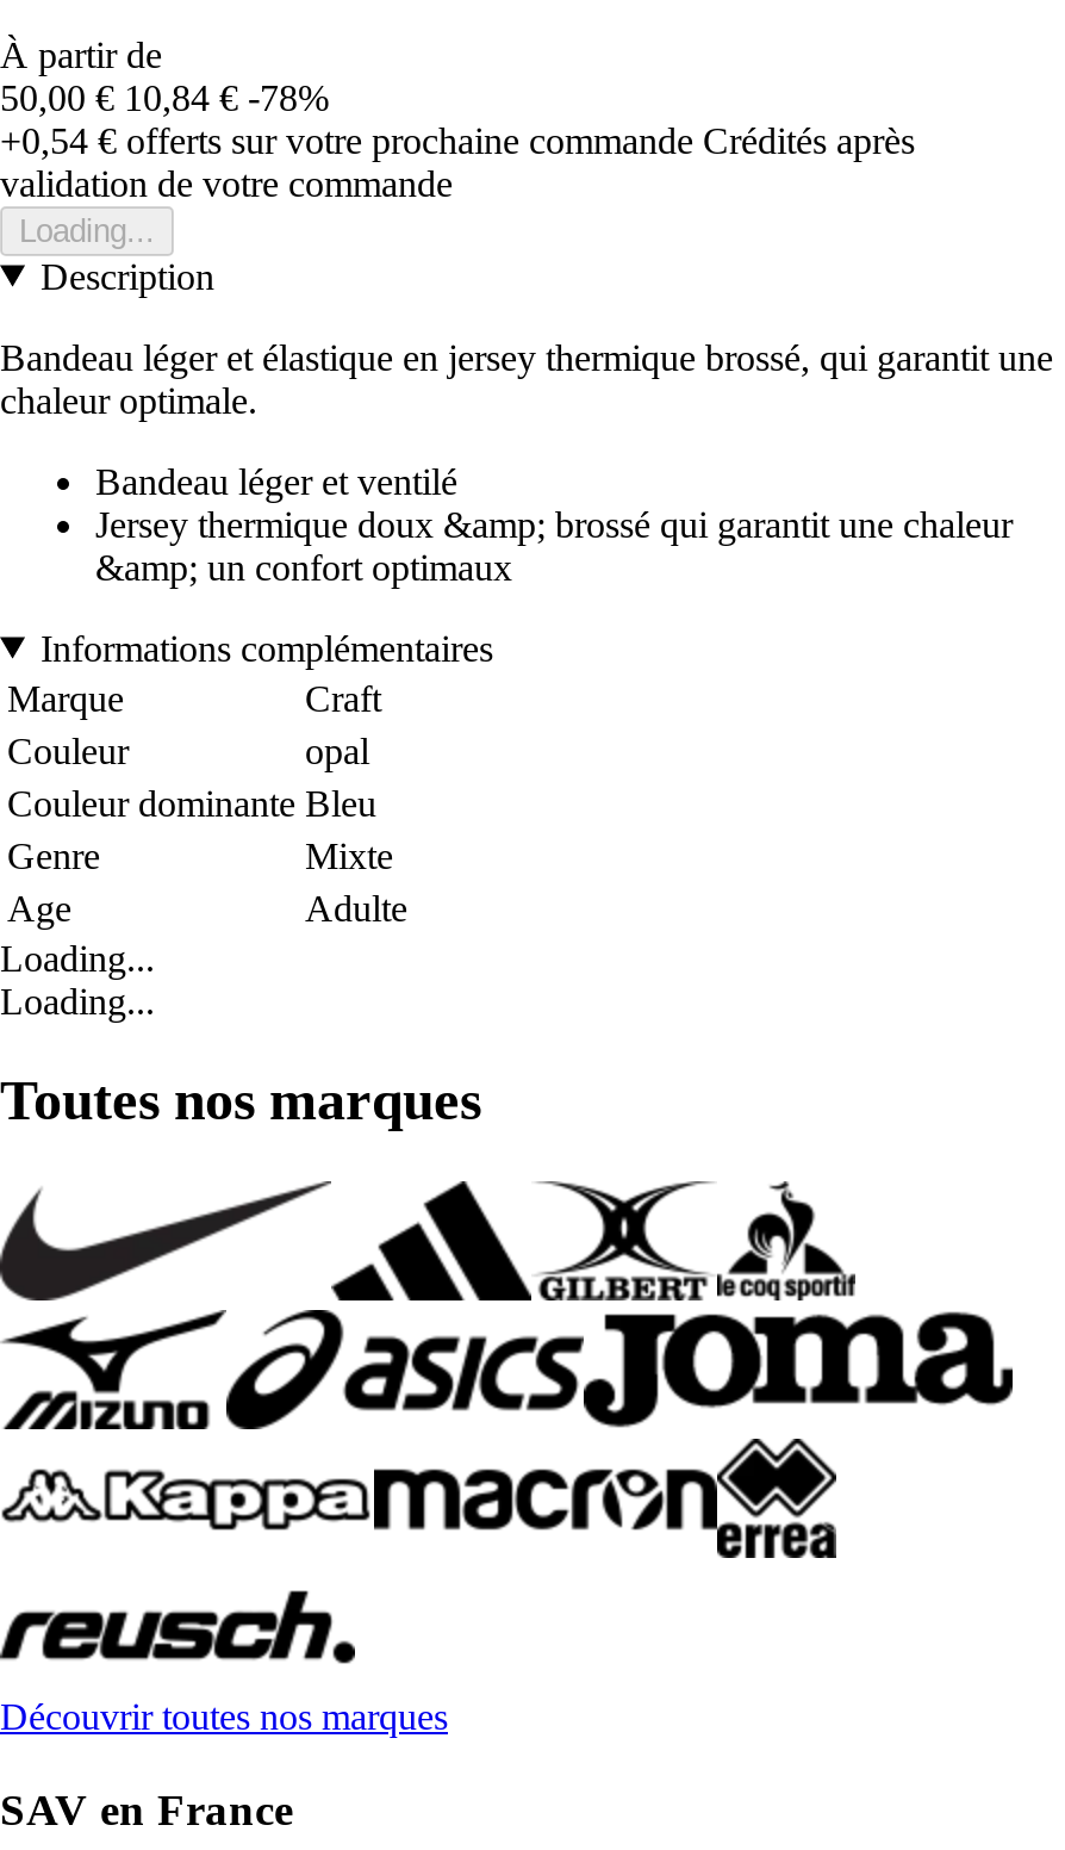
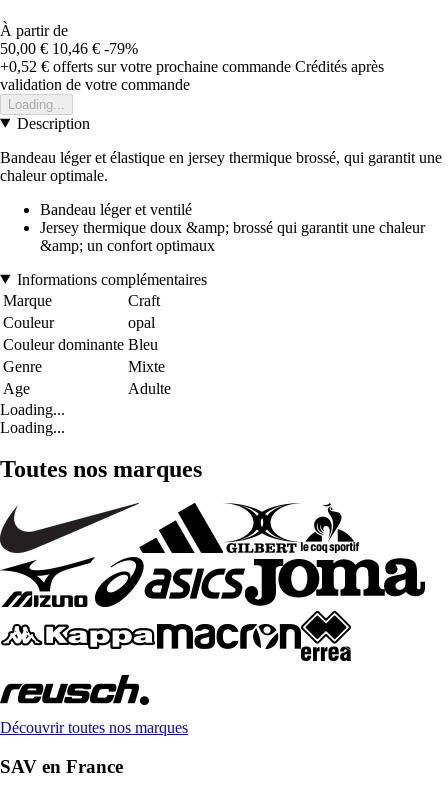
[0,77,329,117] 50,00 € 10,84 € -78% -> [0,40,138,57] 50,00 € 10,46 € -79%
[0,119,915,160] +0,54 €offerts sur votre prochaine commande Crédités après -> [0,58,384,75] +0,52 €offerts sur votre prochaine commande Crédités après

